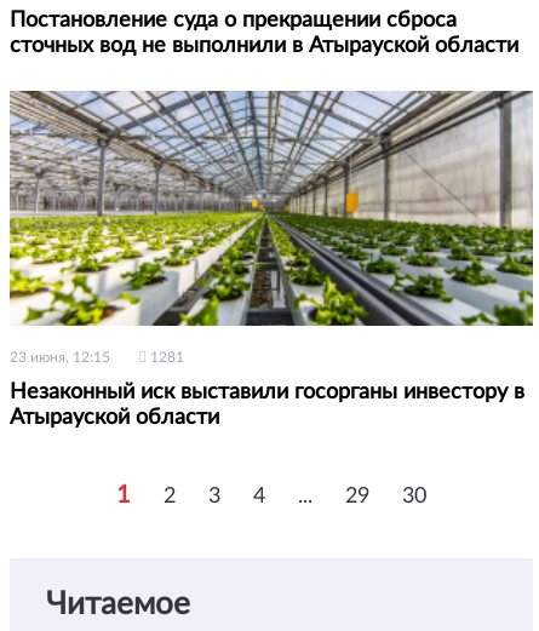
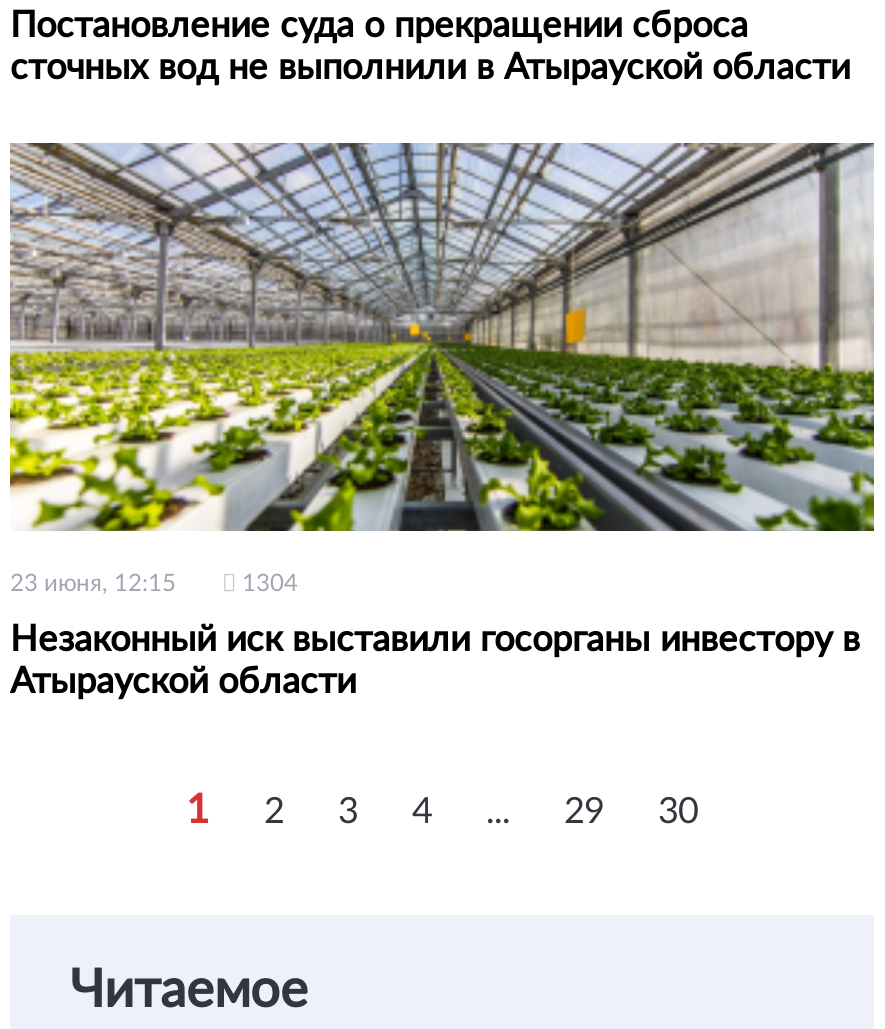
[147,350,184,364] 1281 -> [236,570,298,594] 1304

